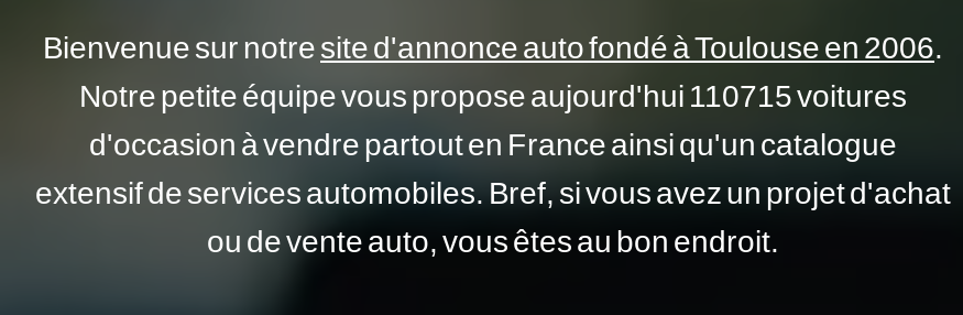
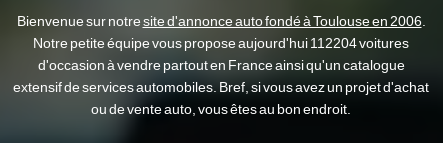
[79,73,907,113] Notre petite équipe vous propose aujourd'hui 110715 voitures -> [33,33,409,51] Notre petite équipe vous propose aujourd'hui 112204 voitures

